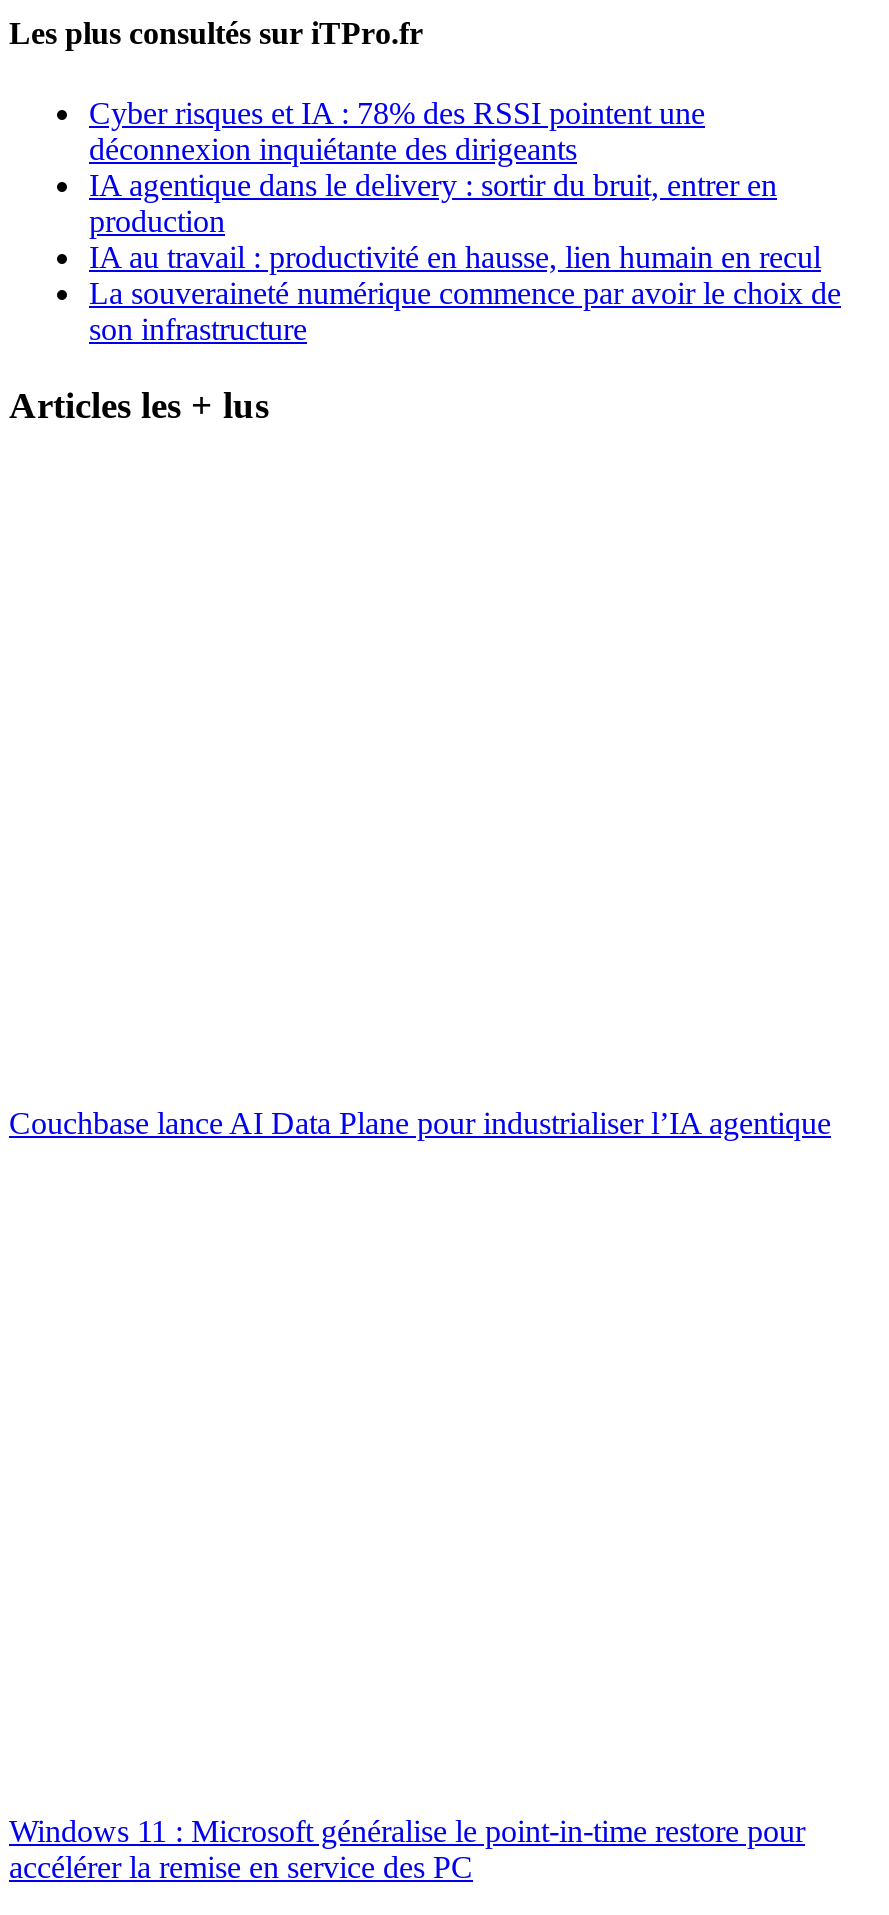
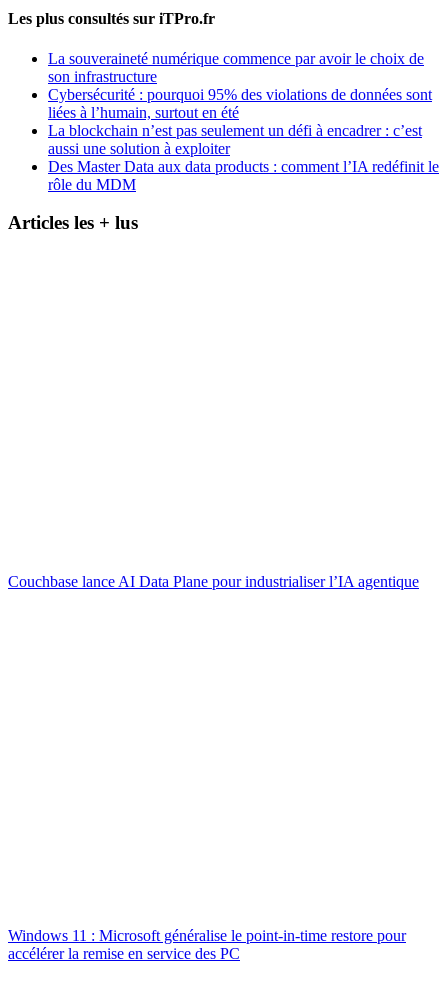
[89,95,821,273] Cyber risques et IA : 78% des RSSI pointent une | déconnexion inquiétante des dirigeants | IA agentique dans le delivery : sortir du bruit, entrer en | production | IA au travail : productivité en hausse, lien humain en recul -> none
moved [89,275,841,345] -> [48,49,424,84]: La souveraineté numérique commence par avoir le choix de | son infrastructure
none -> [48,85,439,192] Cybersécurité : pourquoi 95% des violations de données sont | liées à l’humain, surtout en été | La blockchain n’est pas seulement un défi à encadrer : c’est | aussi une solution à exploiter | Des Master Data aux data products : comment l’IA redéfinit le | rôle du MDM

